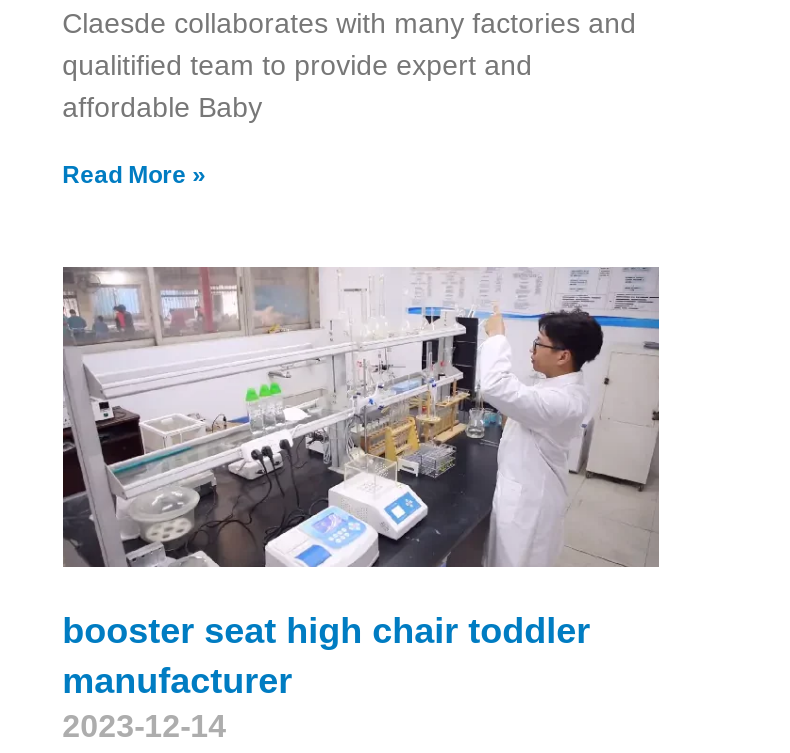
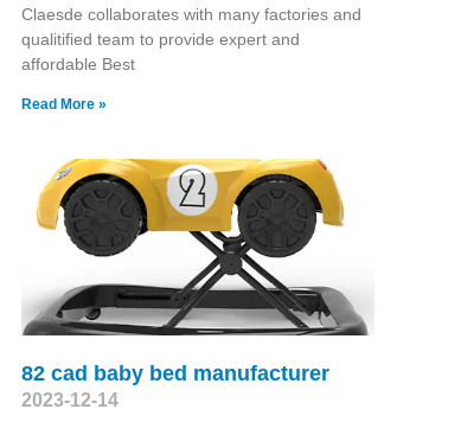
[62,91,262,123] affordable Baby -> [21,54,135,73] affordable Best
[61,264,661,700] [image] | booster seat high chair toddler | manufacturer -> [21,158,374,385] [image] | 82 cad baby bed manufacturer

